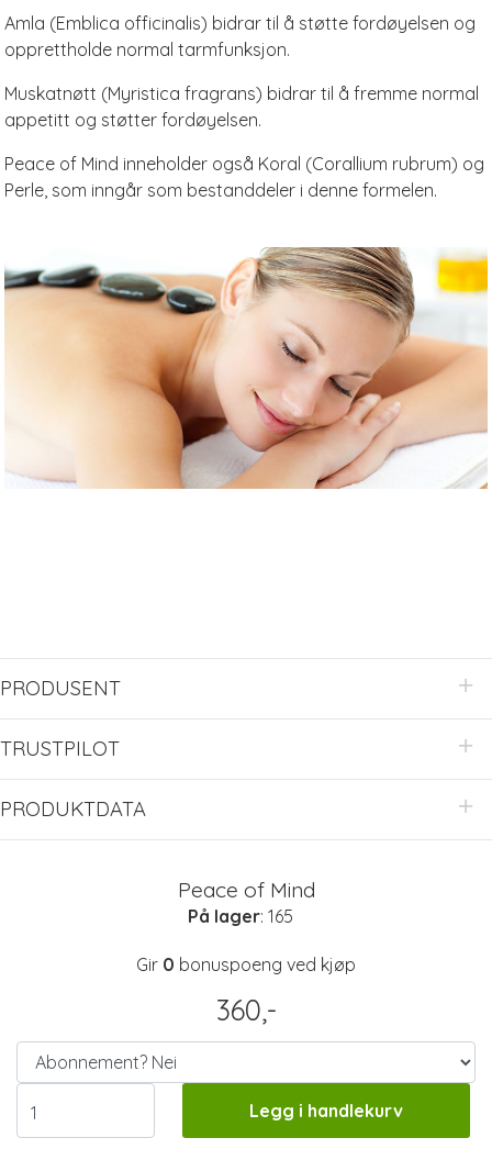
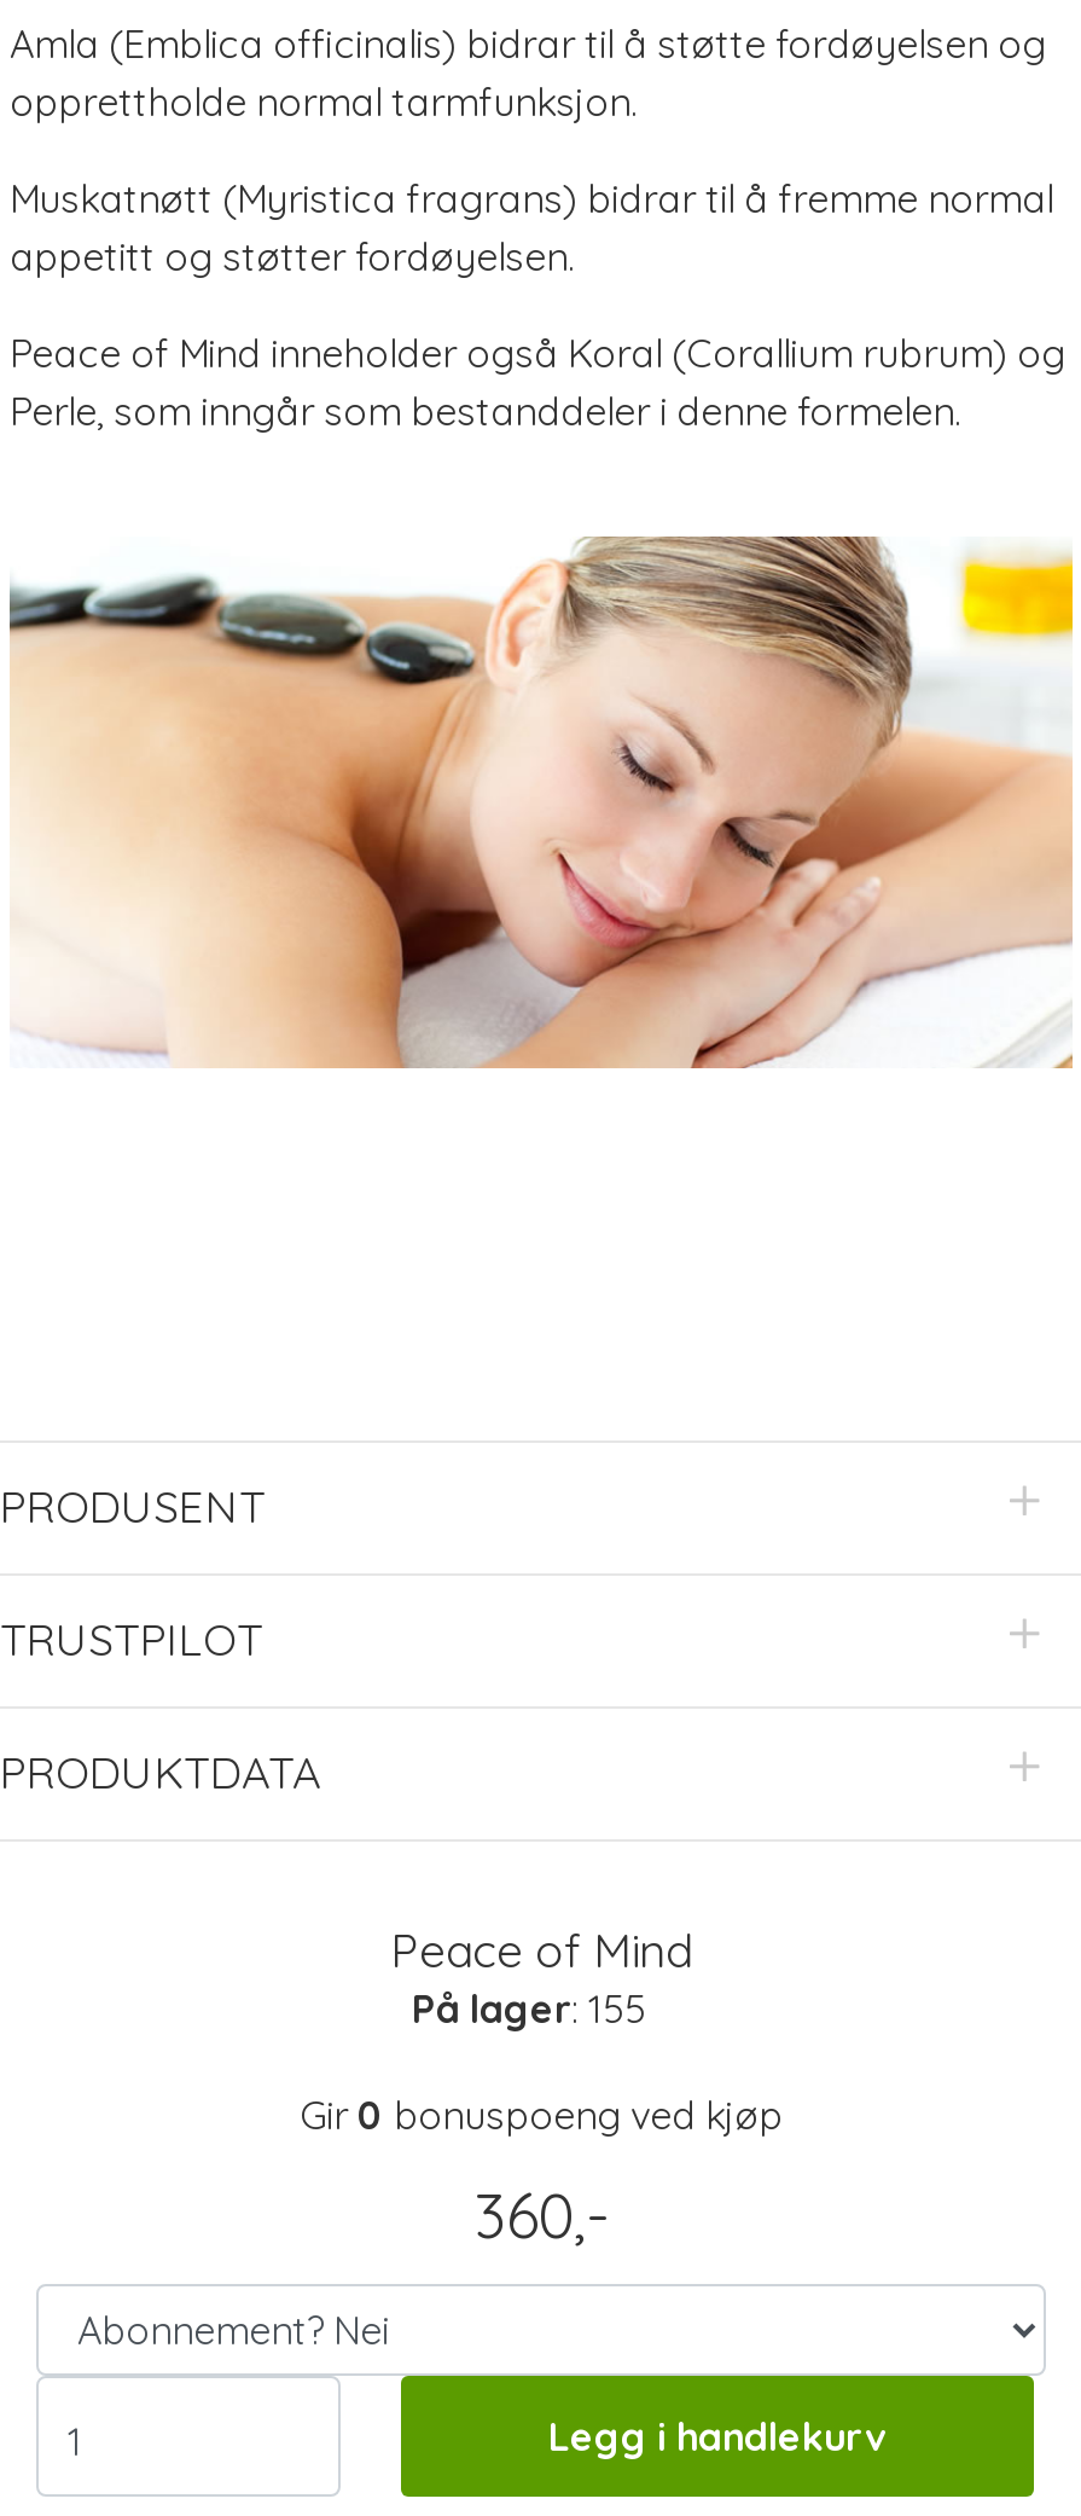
[188,906,293,928] På lager: 165 -> [412,1985,646,2034] På lager: 155

